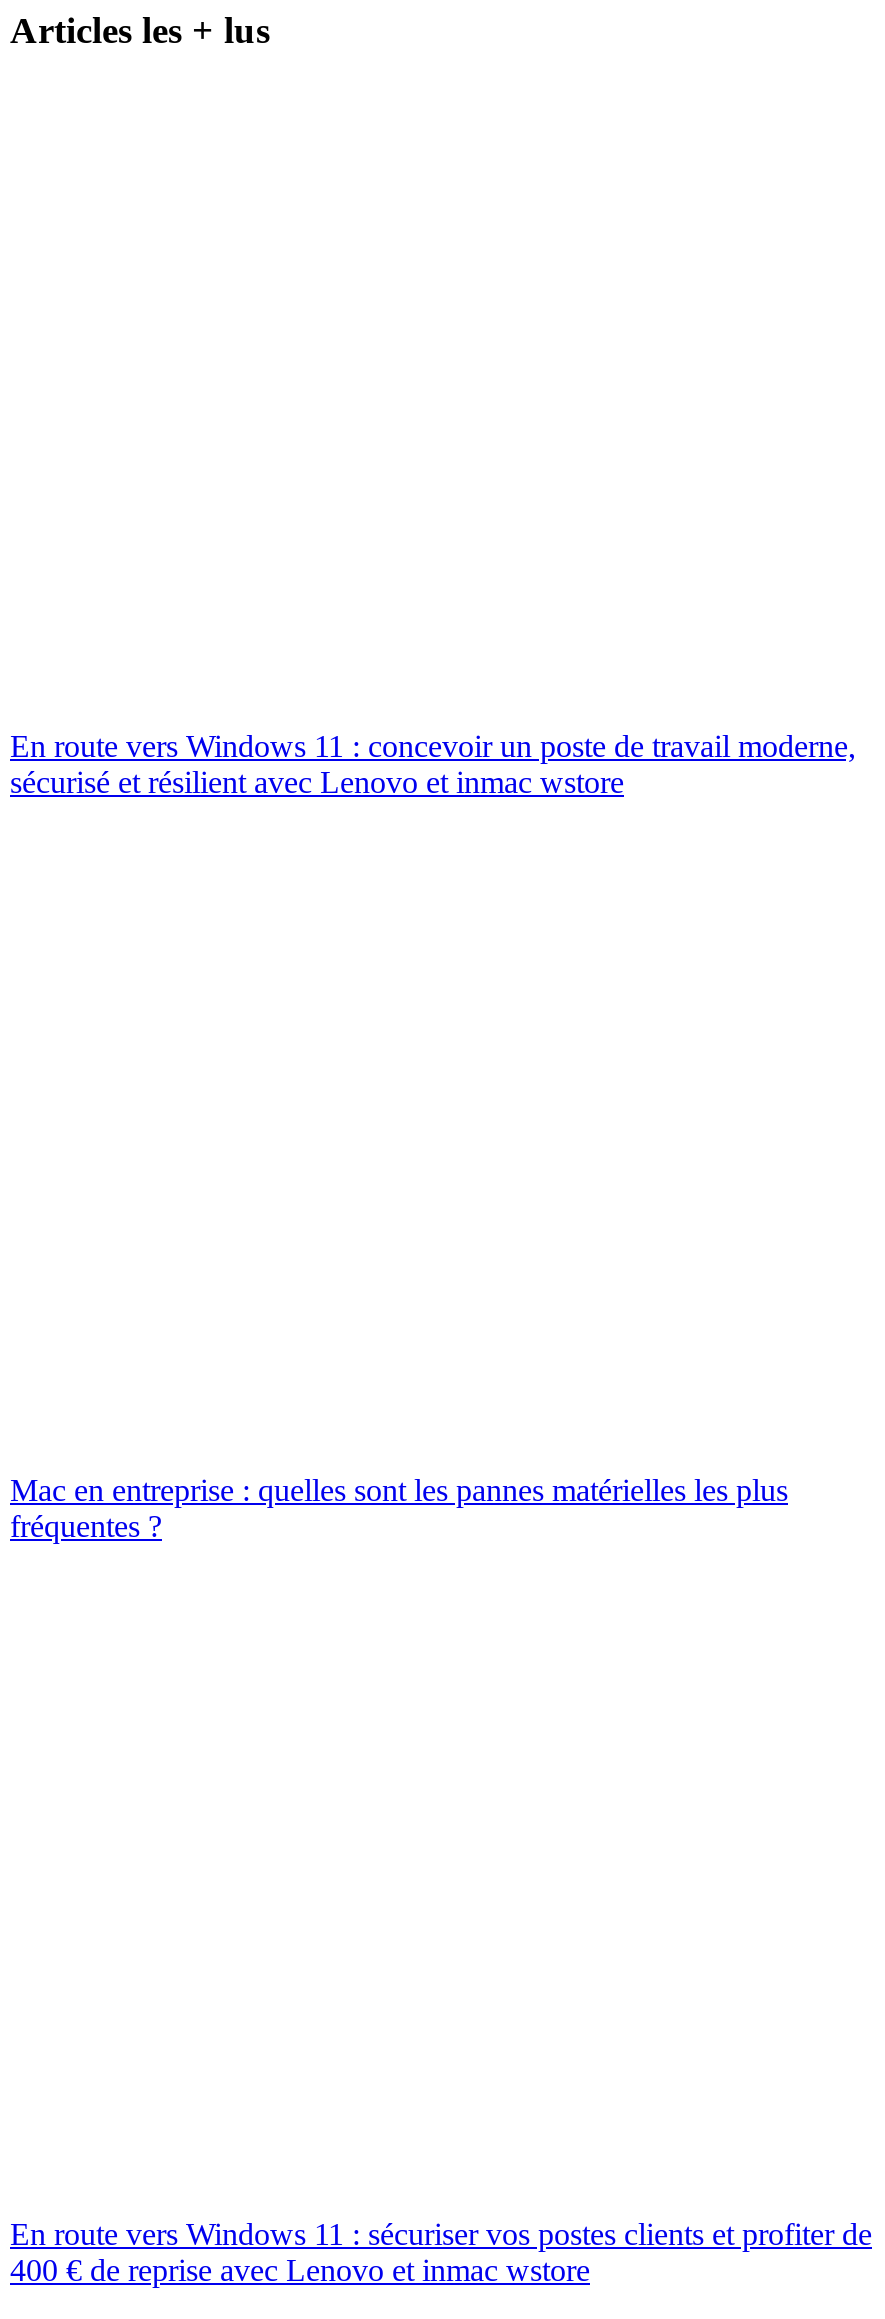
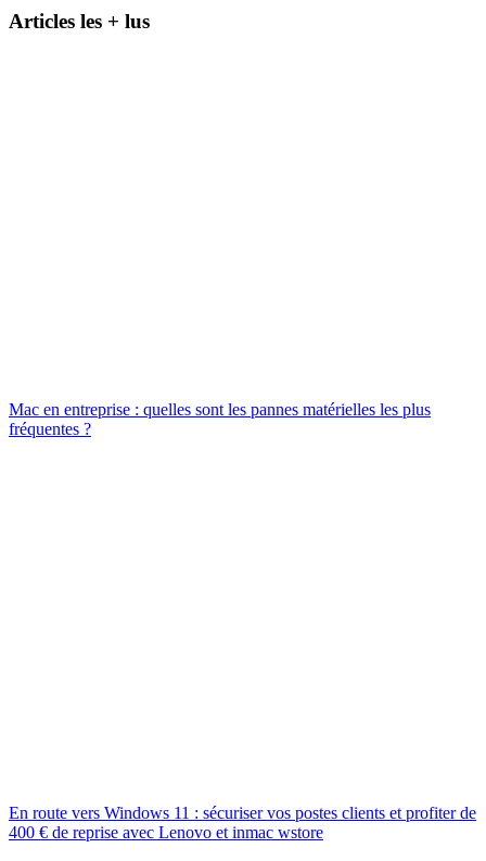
[10,730,856,800] En route vers Windows 11 : concevoir un poste de travail moderne, | sécurisé et résilient avec Lenovo et inmac wstore -> none

